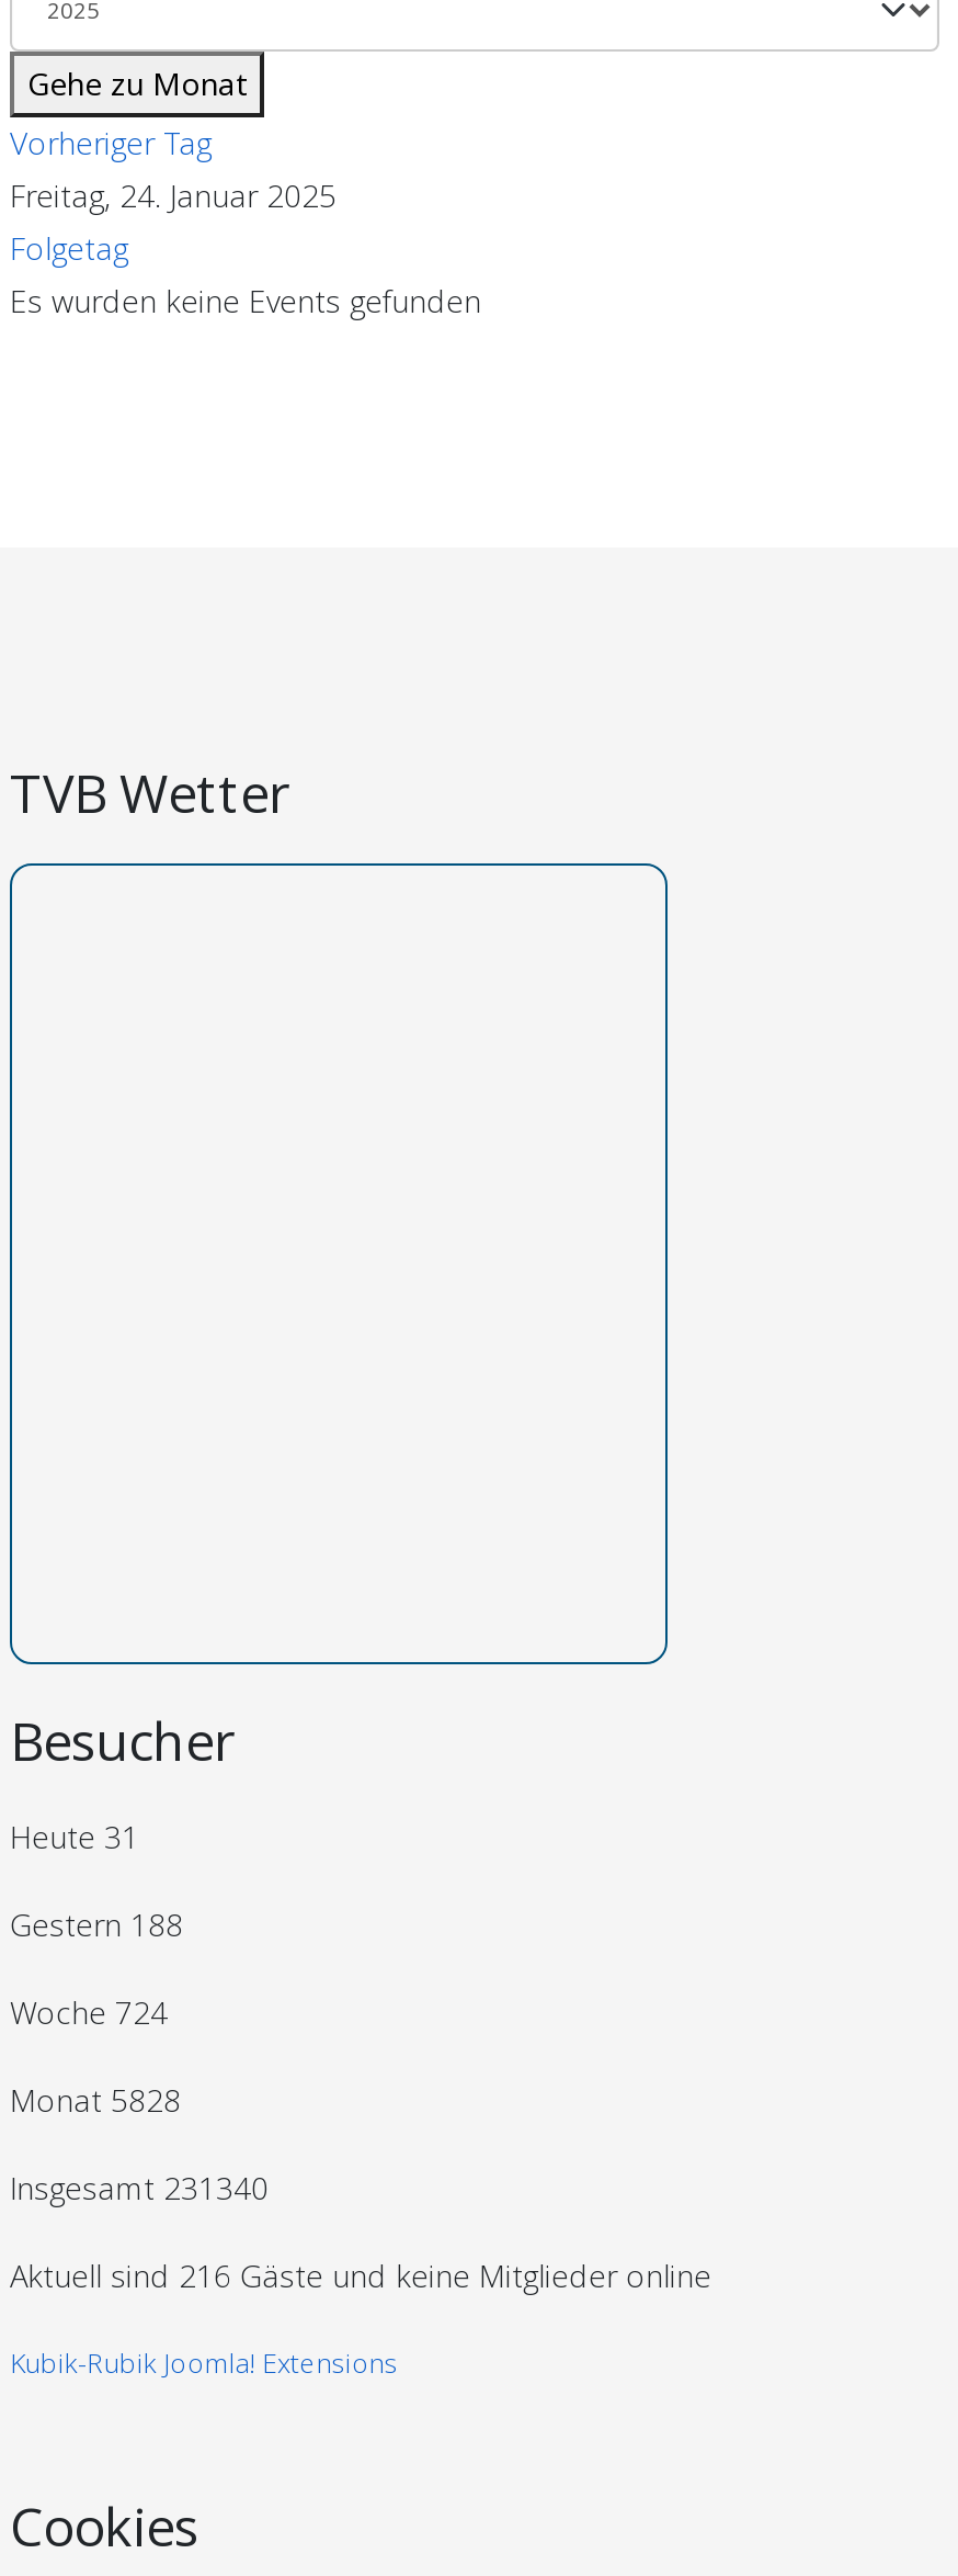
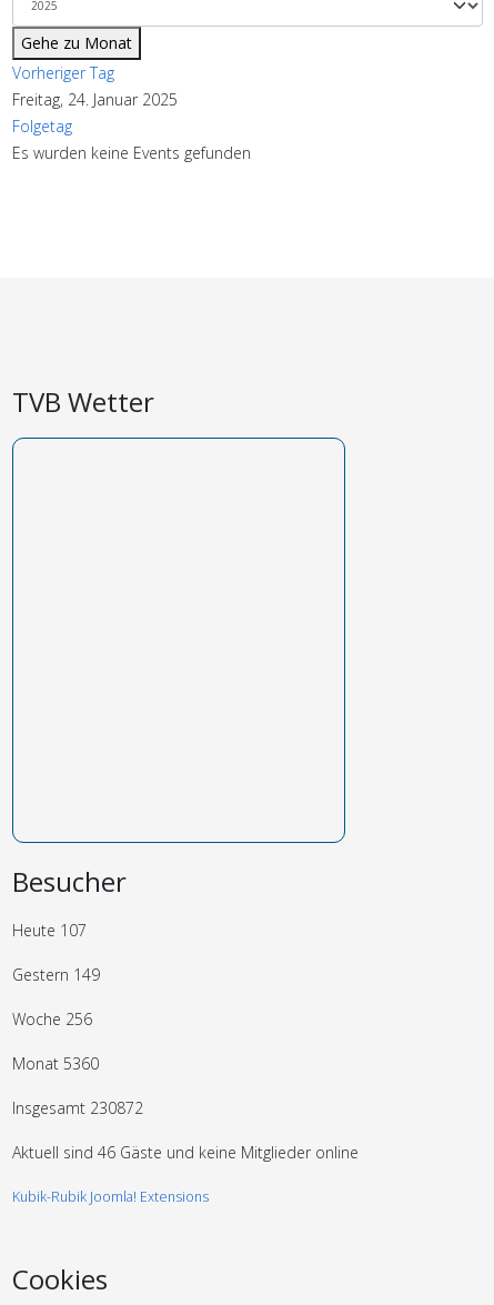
[10,1816,139,1857] Heute 31 -> [12,920,87,941] Heute 107
[10,1903,183,1945] Gestern 188 -> [12,964,100,985] Gestern 149
[10,1991,168,2033] Woche 724 -> [12,1008,92,1030] Woche 256
[10,2079,181,2121] Monat 5828 -> [12,1053,99,1074] Monat 5360
[10,2167,269,2208] Insgesamt 231340 -> [12,1097,143,1118] Insgesamt 230872
[10,2255,711,2296] Aktuell sind 216 Gäste und keine Mitglieder online -> [12,1142,359,1163] Aktuell sind 46 Gäste und keine Mitglieder online

